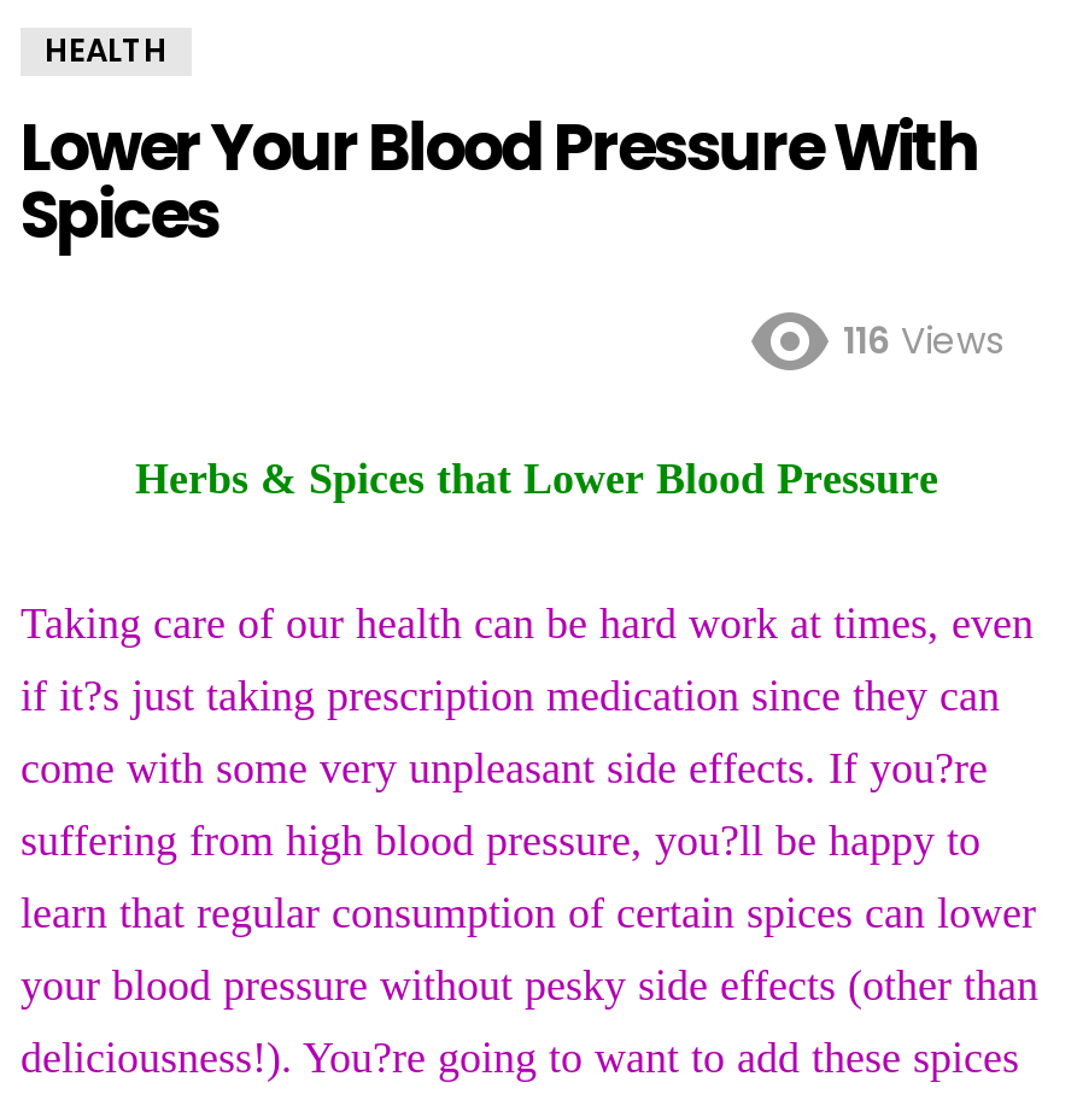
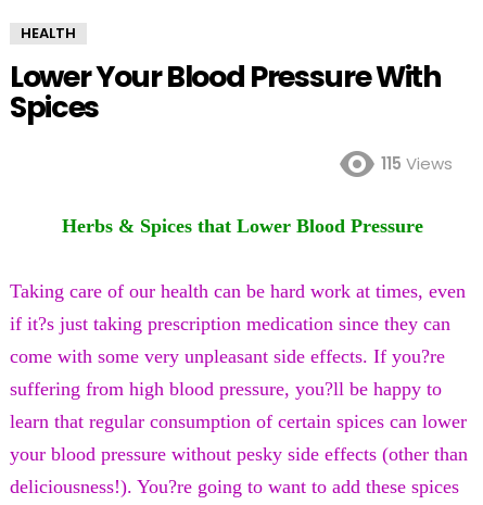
[843,315,1005,365] 116 Views -> [381,152,453,175] 115 Views

